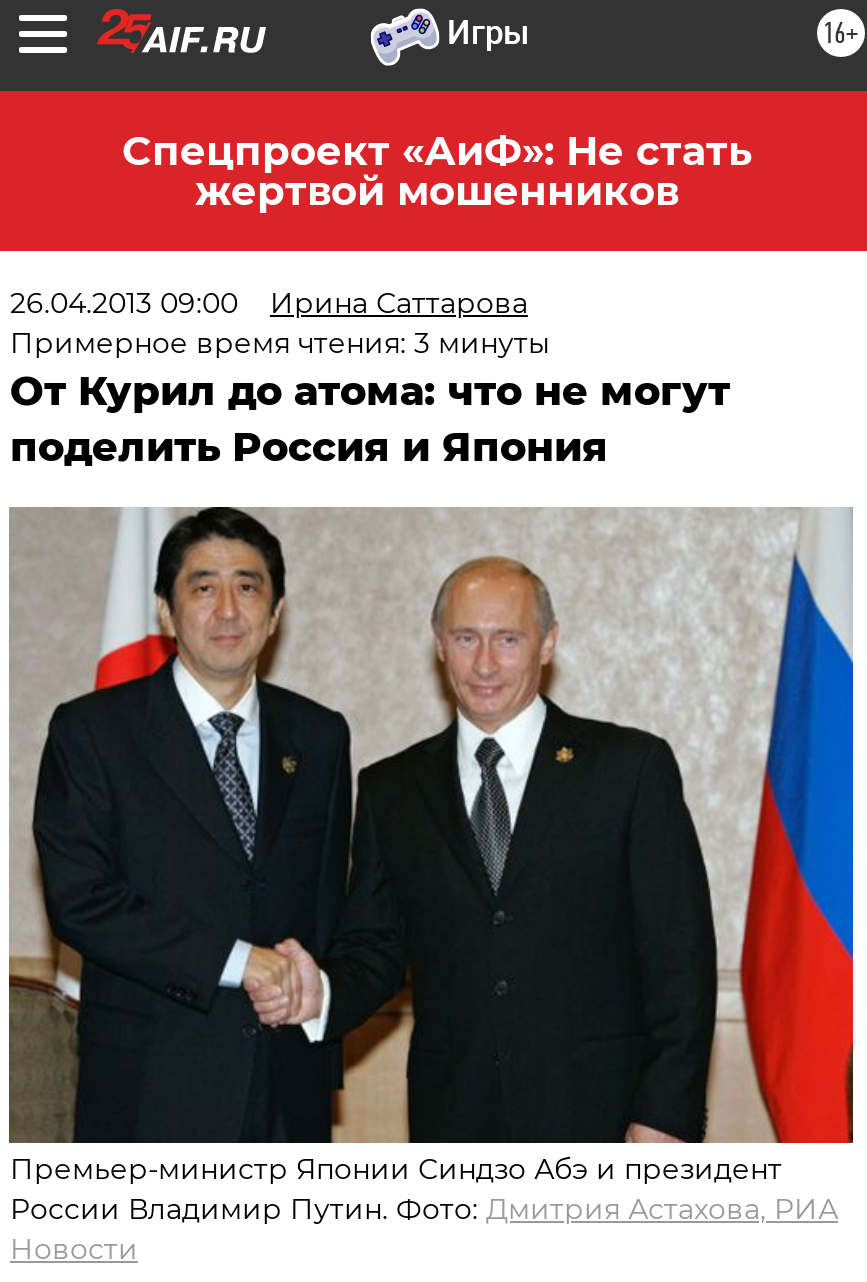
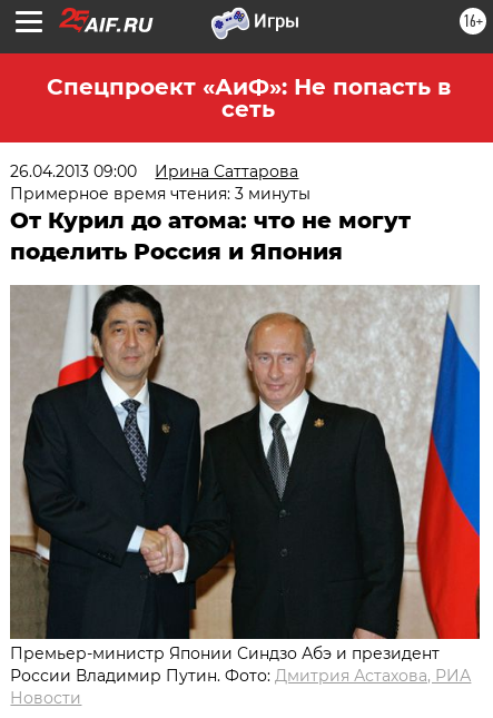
[122,127,752,215] Спецпроект «АиФ»: Не стать | жертвой мошенников -> [46,73,450,122] Спецпроект «АиФ»: Не попасть в | сеть

